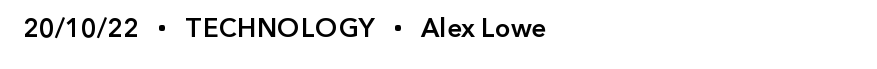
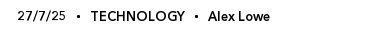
[23,12,545,44] 20/10/22 TECHNOLOGY Alex Lowe -> [17,8,270,24] 27/7/25 TECHNOLOGY Alex Lowe

